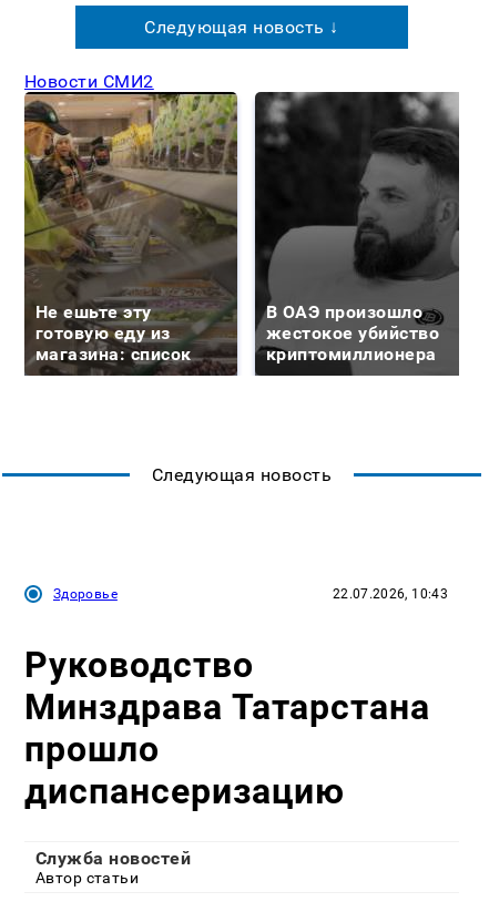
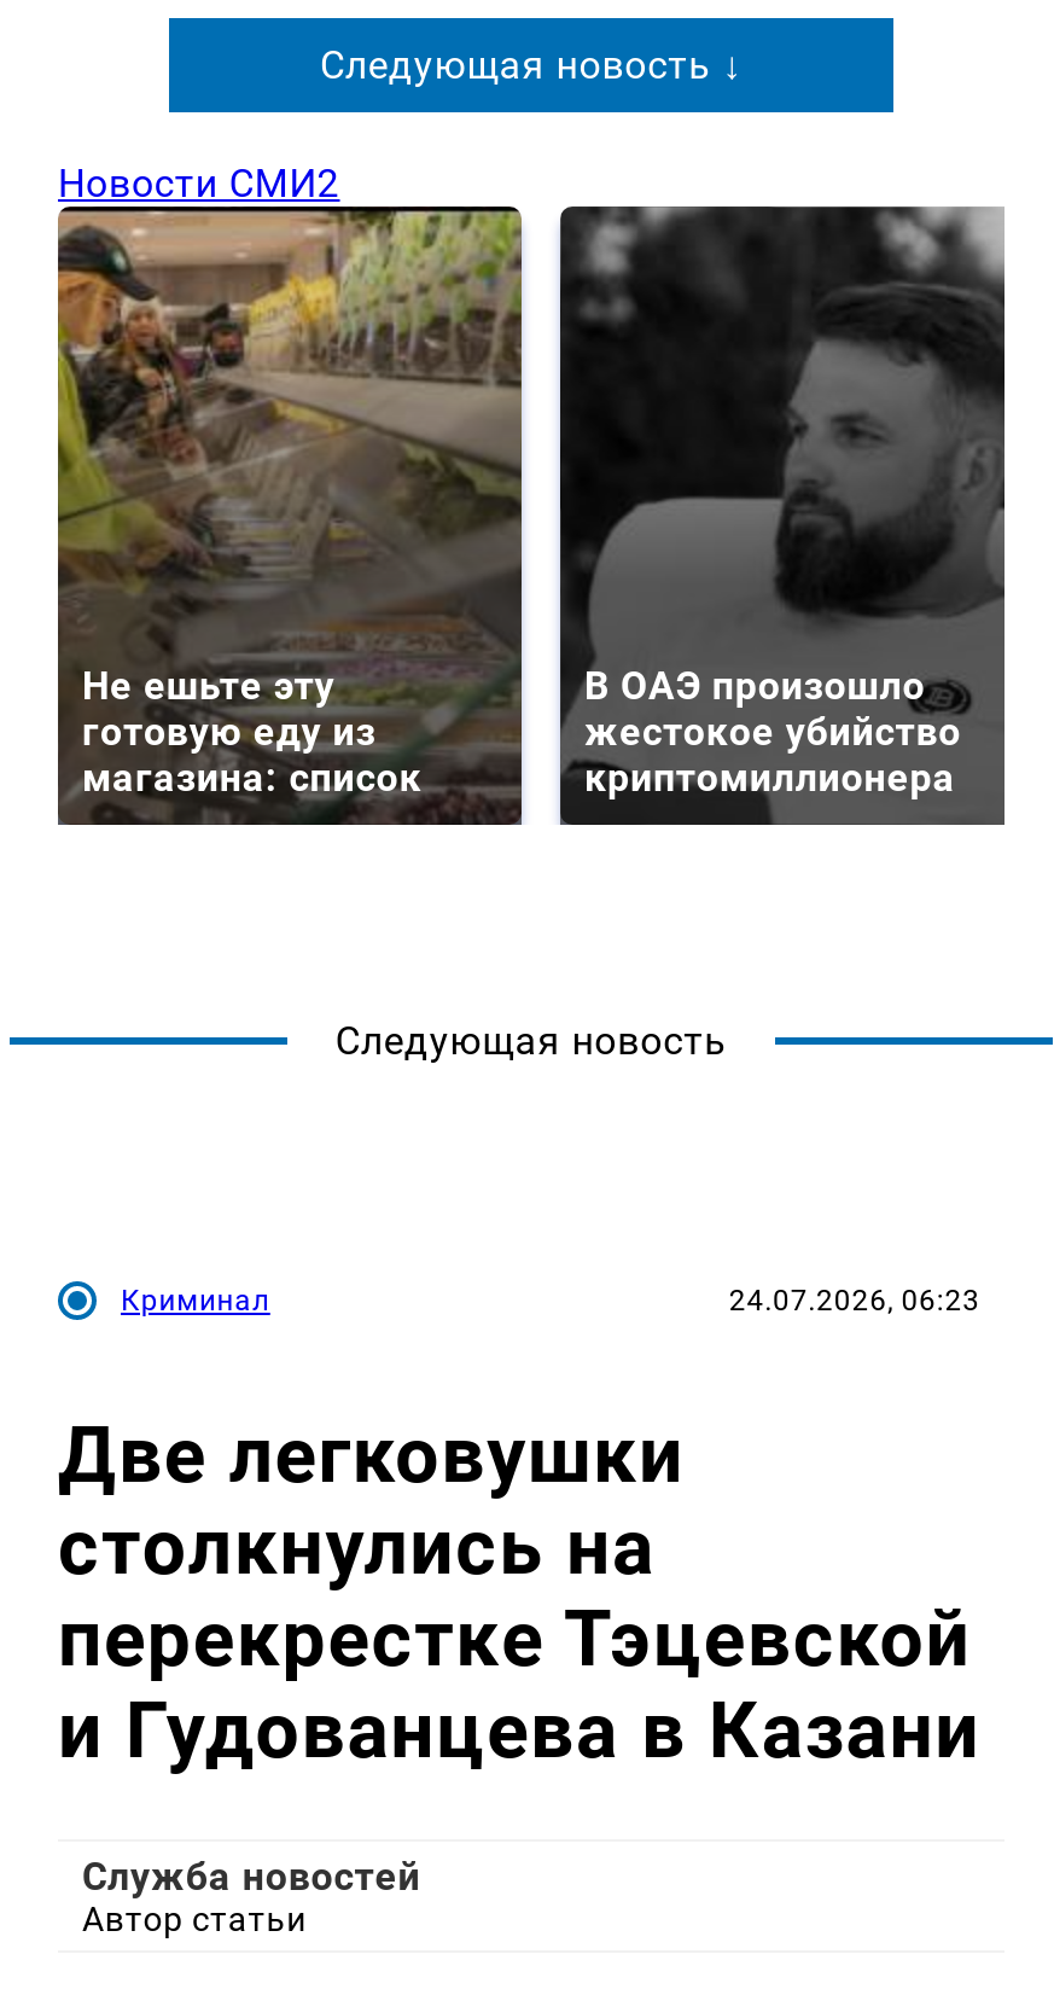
[53,586,448,602] Здоровье | 22.07.2026, 10:43 -> [121,1284,980,1318] Криминал | 24.07.2026, 06:23
[24,643,430,812] Руководство | Минздрава Татарстана | прошло | диспансеризацию -> [58,1408,981,1775] Две легковушки | столкнулись на | перекрестке Тэцевской | и Гудованцева в Казани

